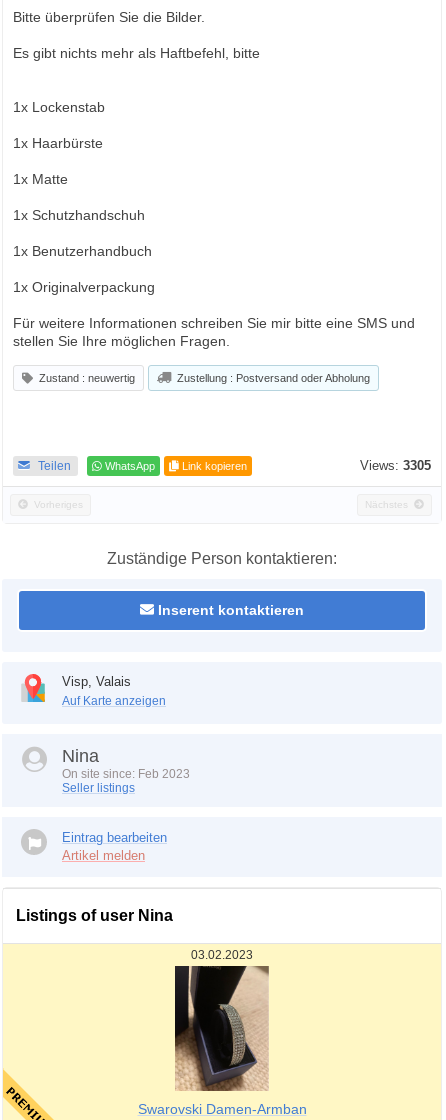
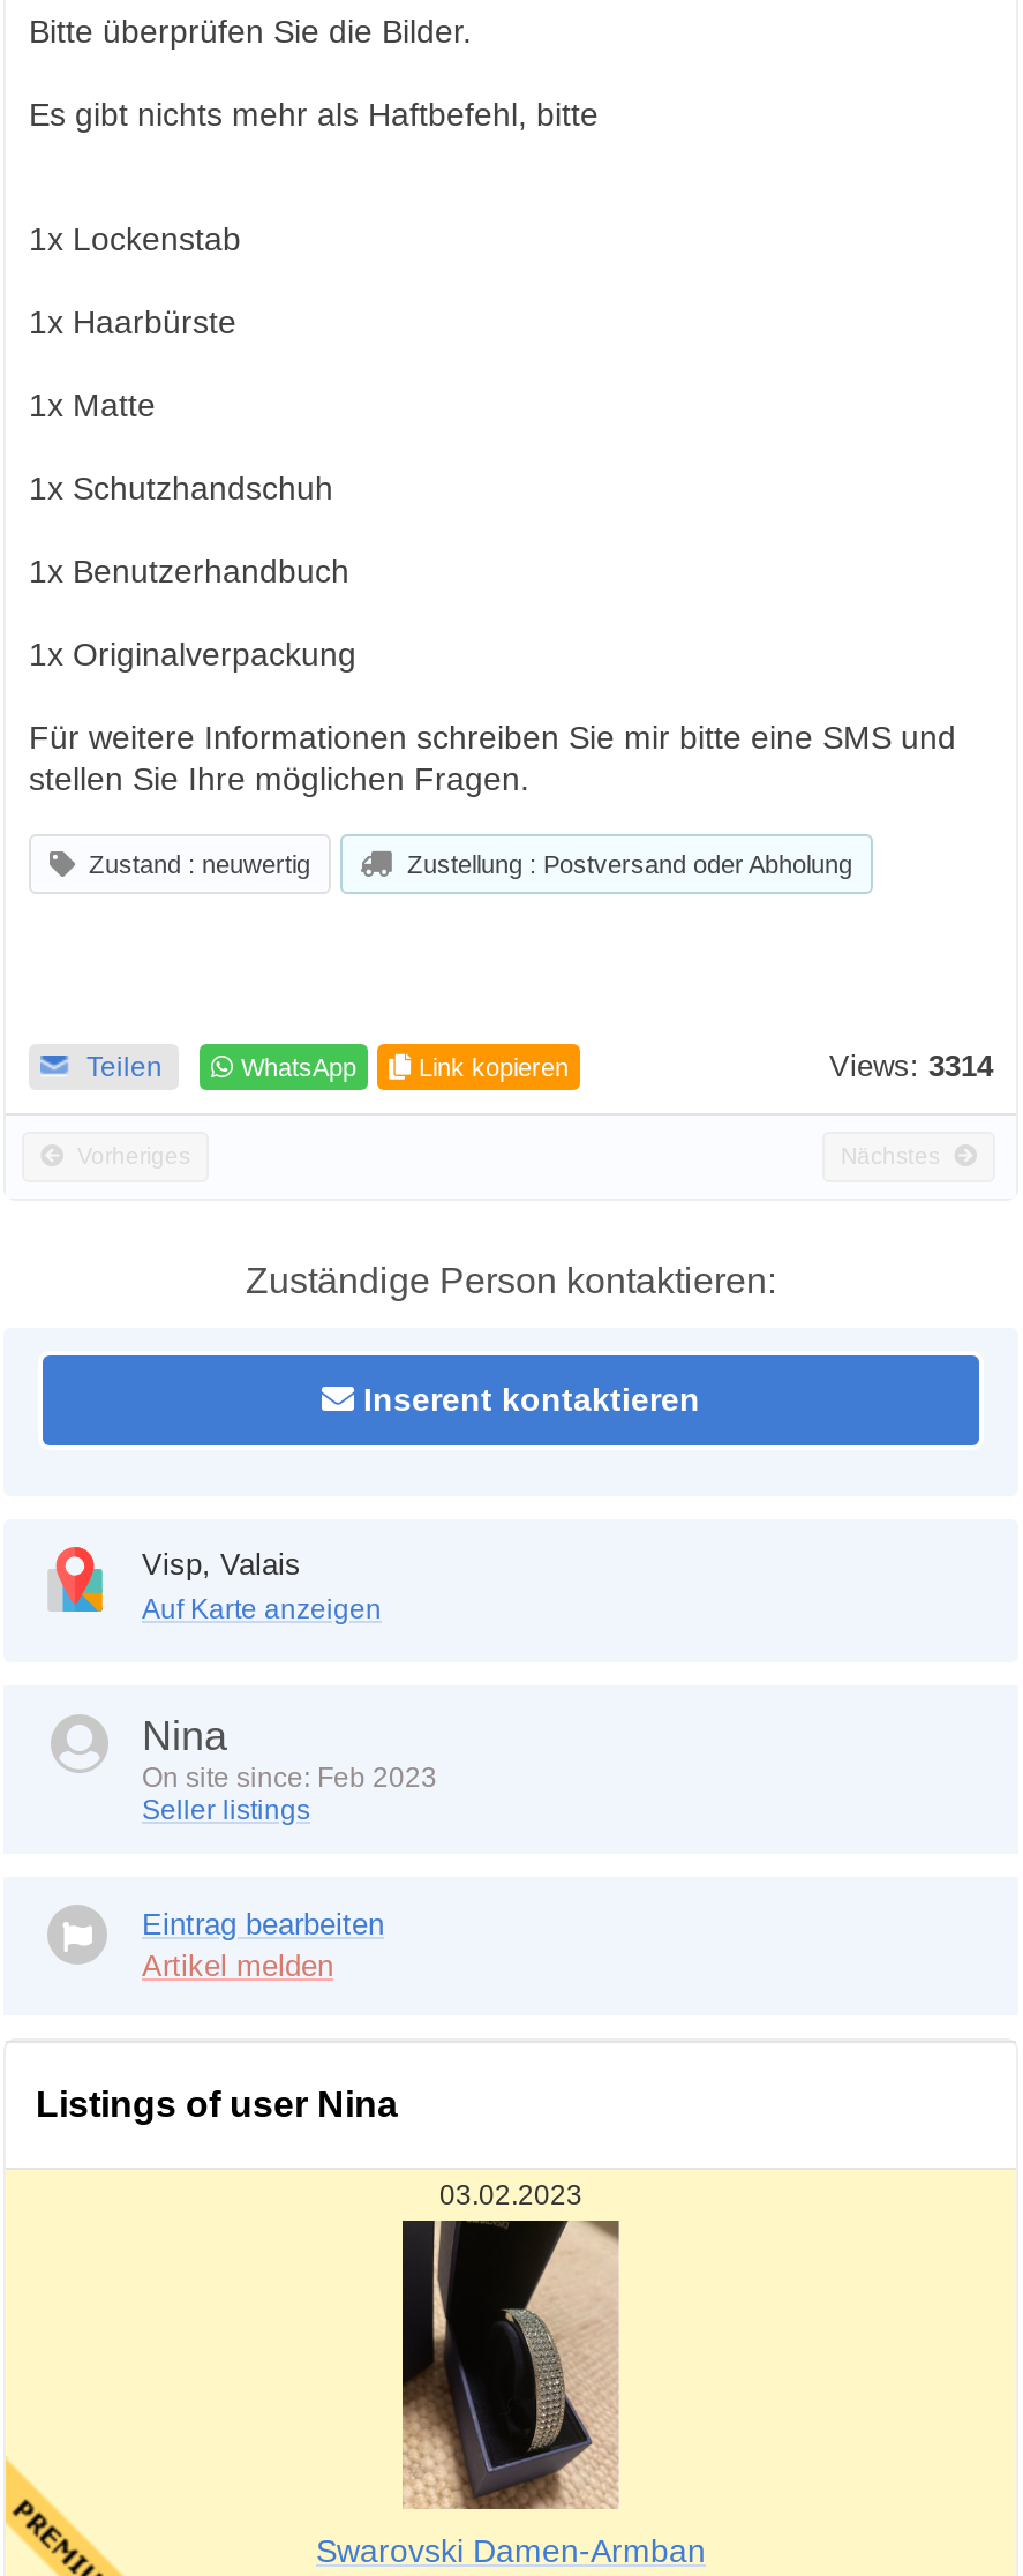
[360,458,431,473] Views: 3305 -> [829,1049,993,1083] Views: 3314

